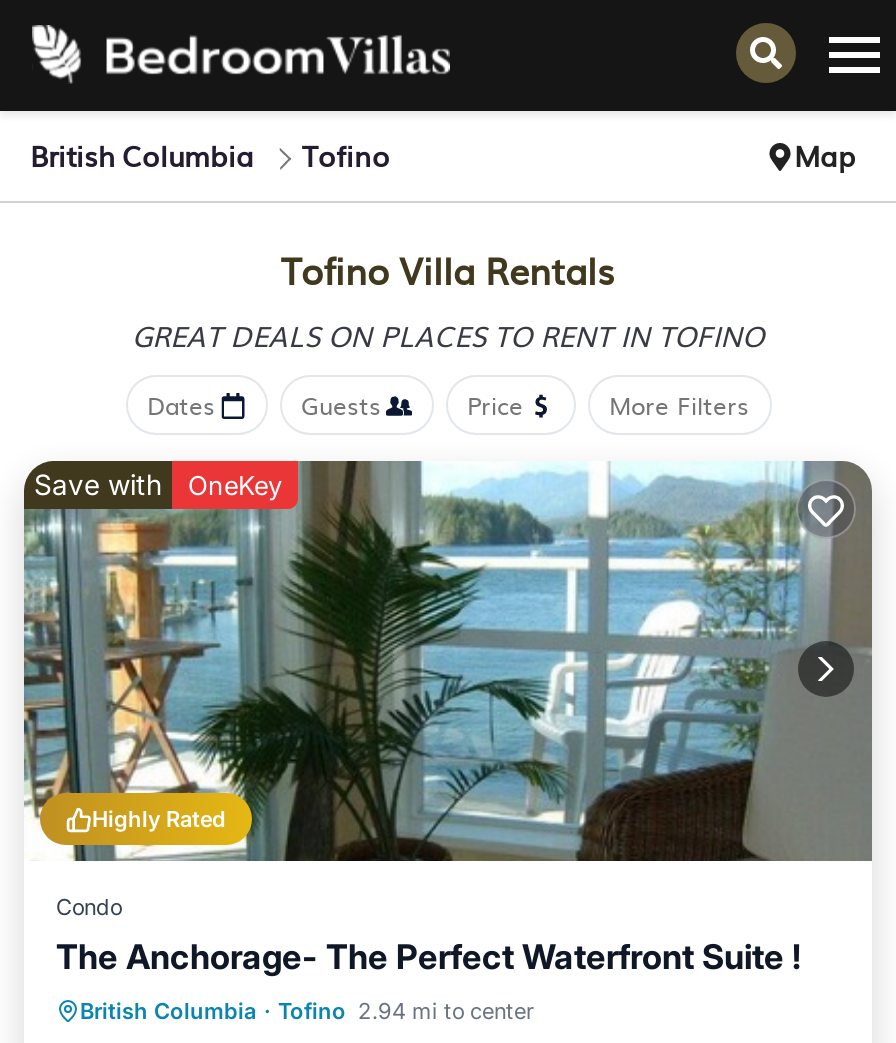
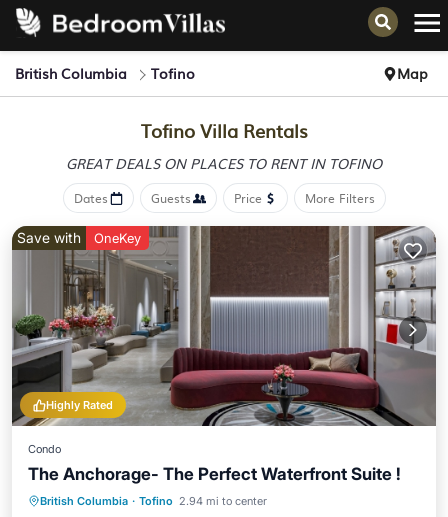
[24,461,872,861] [image] -> [11,225,436,427] [image]

